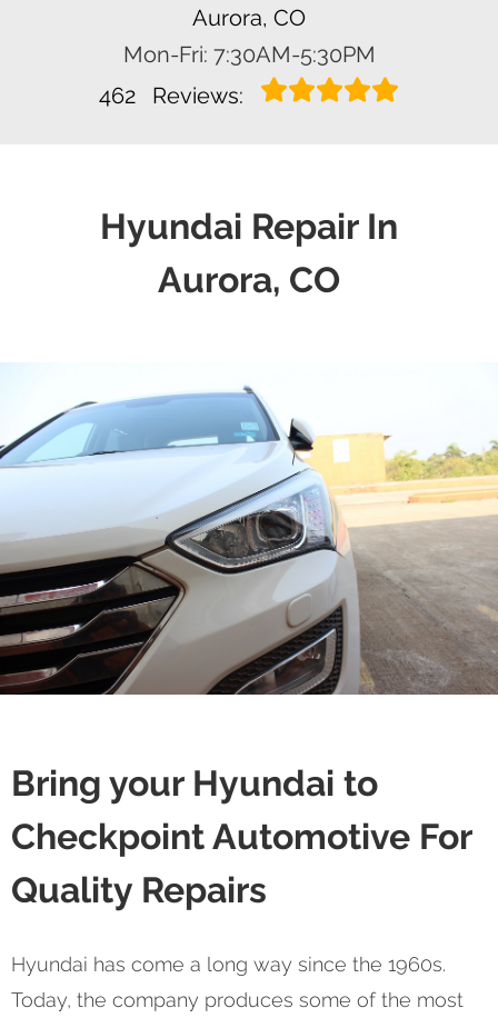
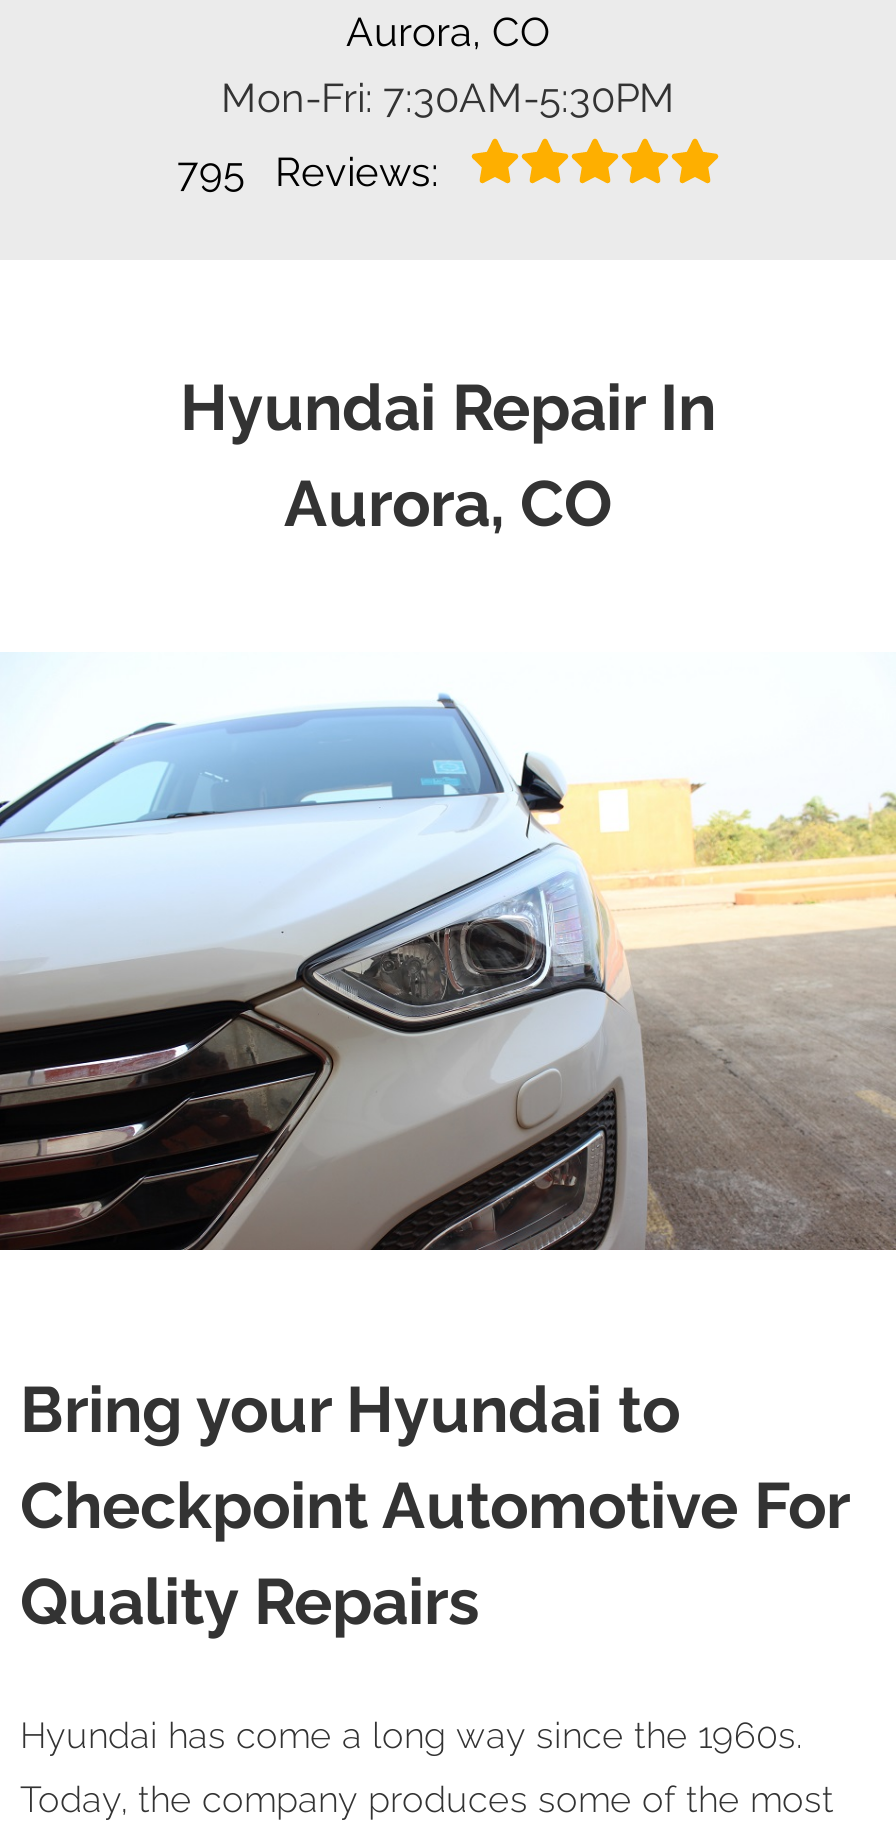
[99,82,249,109] 462 Reviews: -> [177,148,449,196] 795 Reviews:

